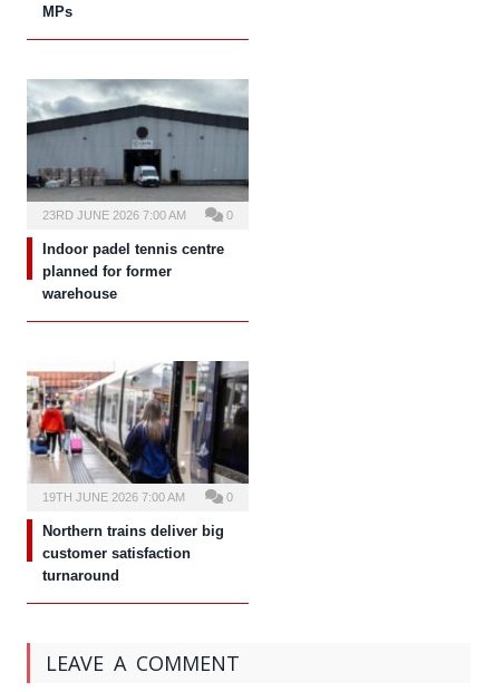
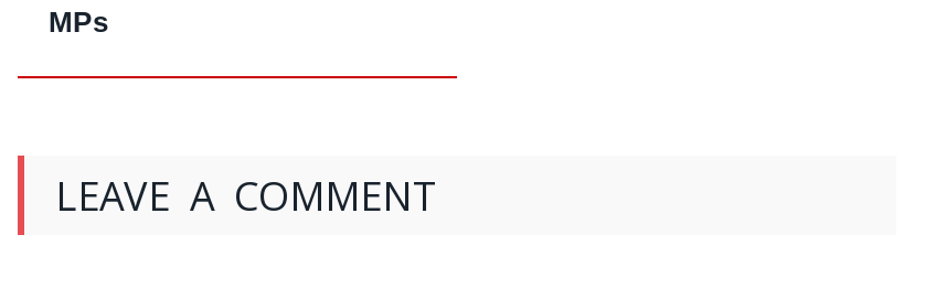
[26,78,250,302] [image] | 23RD JUNE 2026 7:00 AM | 0 | Indoor padel tennis centre | planned for former | warehouse -> none
[26,360,250,584] [image] | 19TH JUNE 2026 7:00 AM | 0 | Northern trains deliver big | customer satisfaction | turnaround -> none

